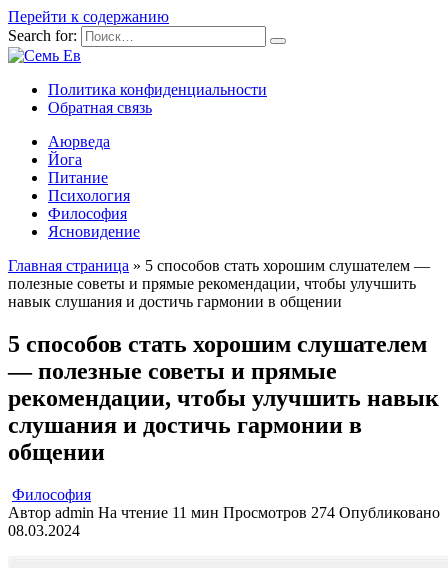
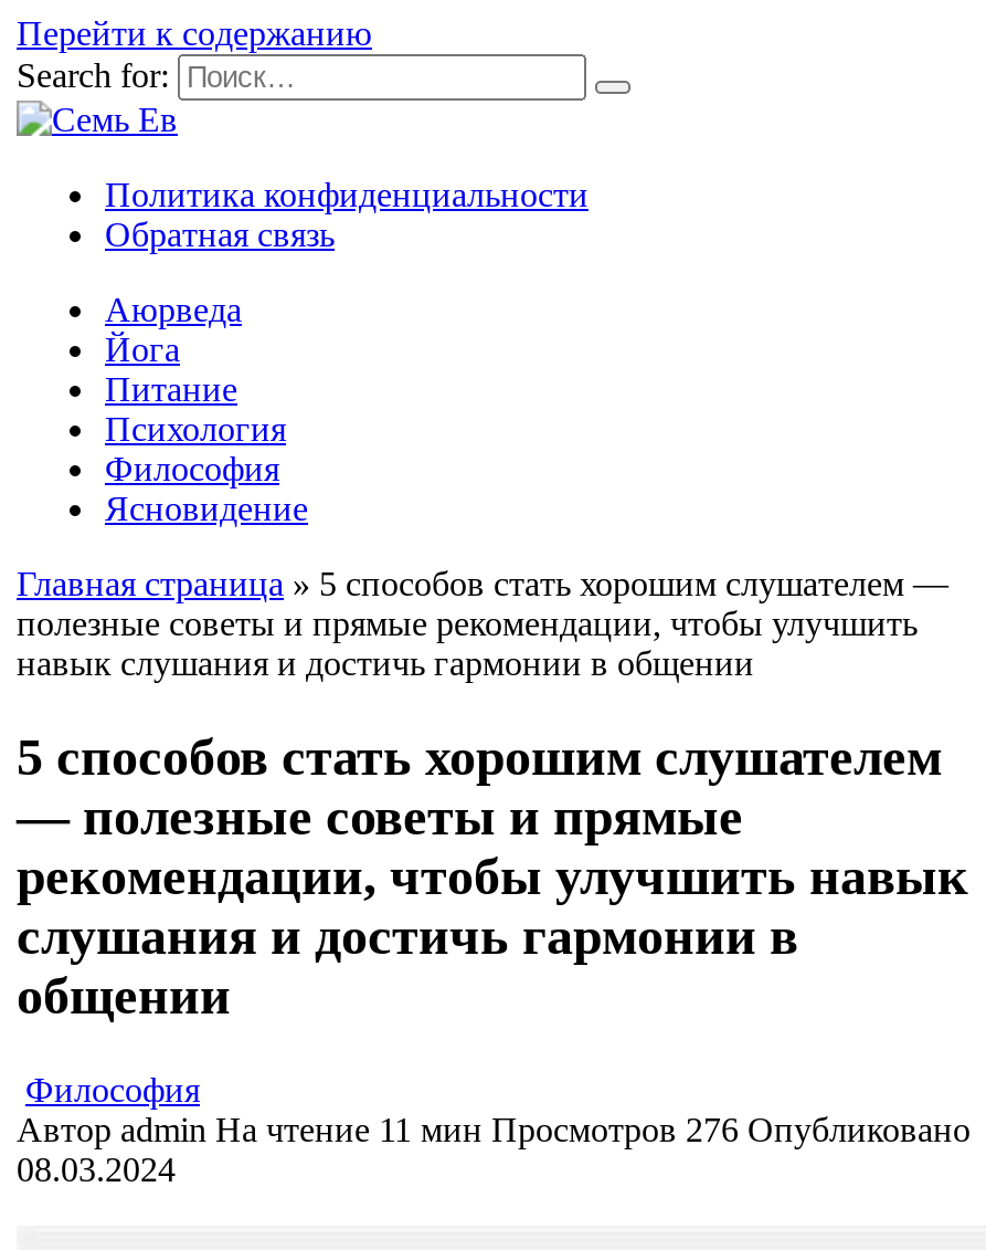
[8,504,440,521] Автор admin На чтение 11 мин Просмотров 274 Опубликовано -> [17,1110,971,1148] Автор admin На чтение 11 мин Просмотров 276 Опубликовано

